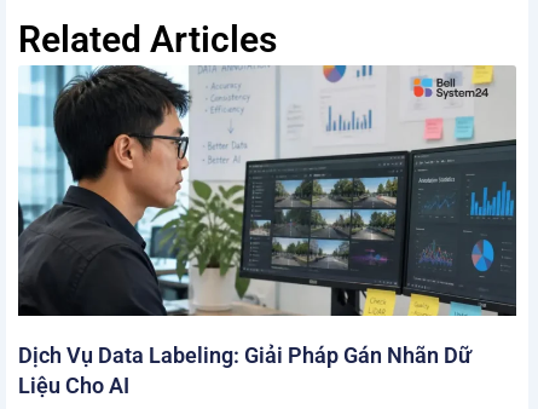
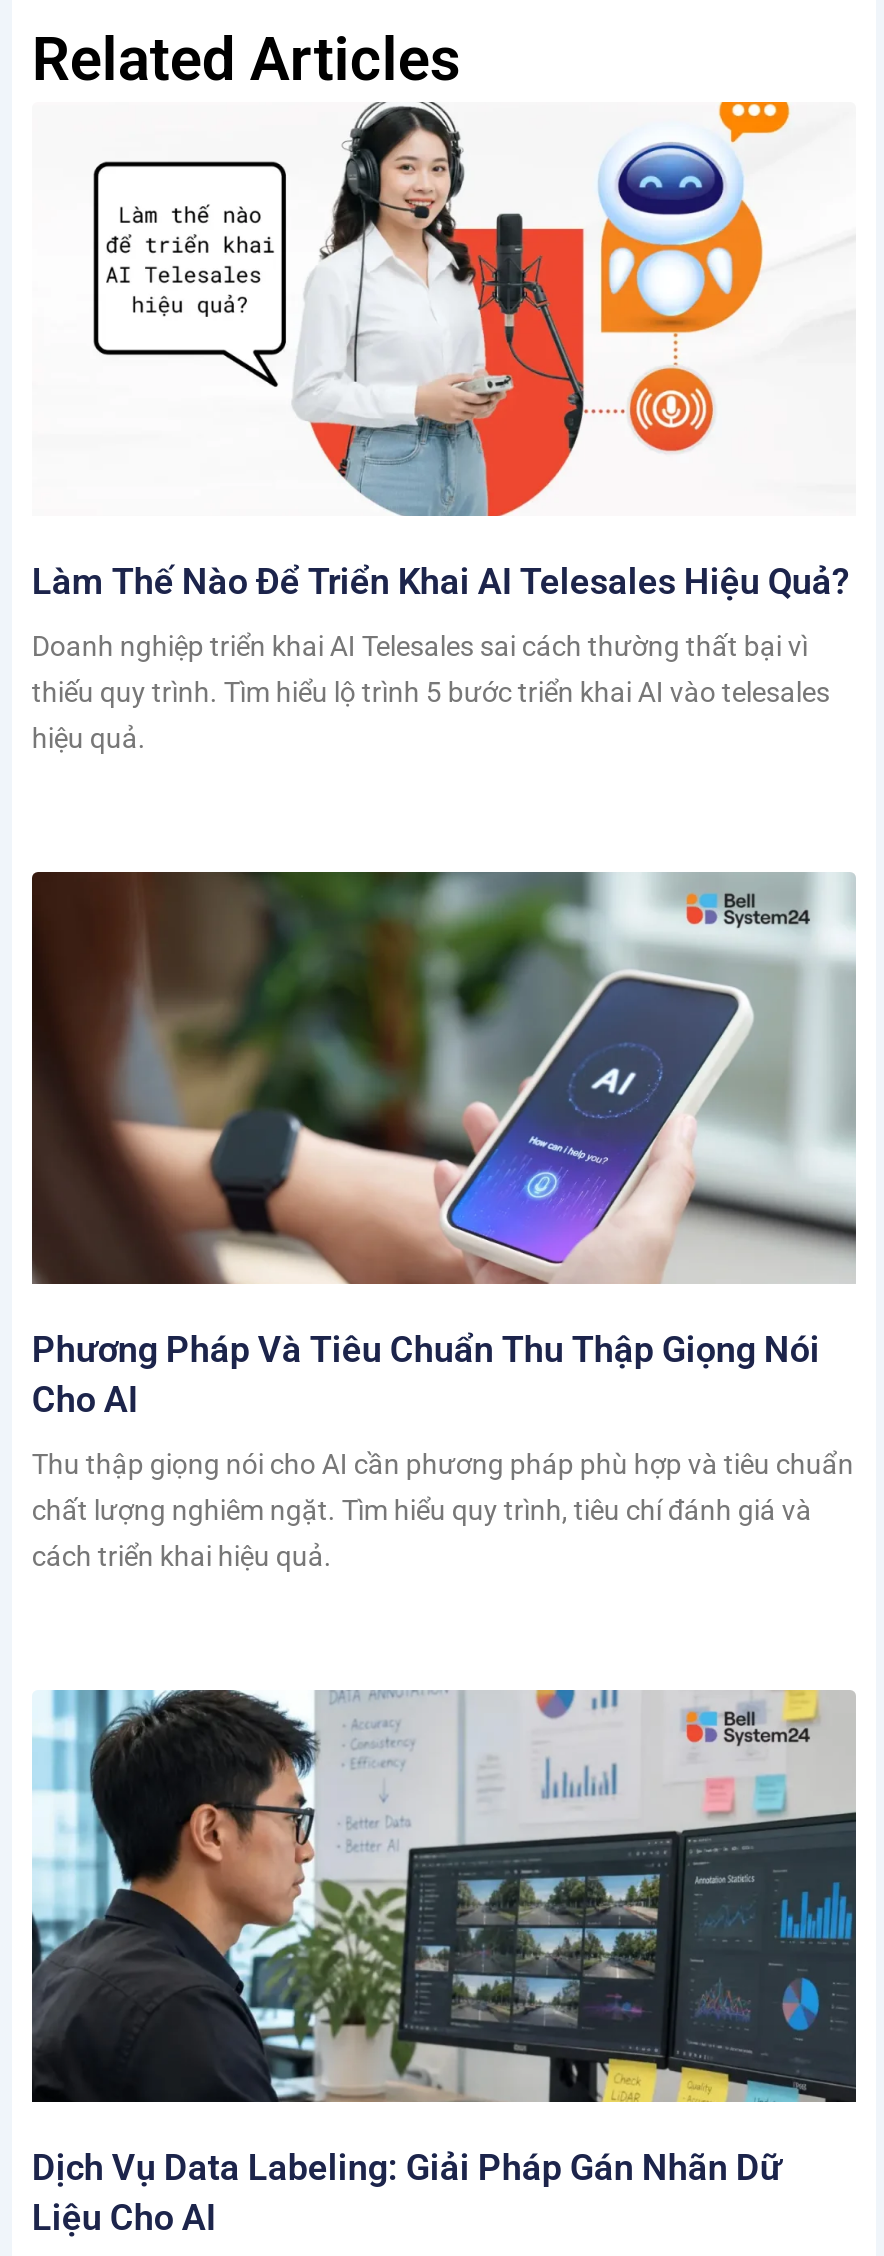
none -> [30,870,858,1571] [image] | Phương Pháp Và Tiêu Chuẩn Thu Thập Giọng Nói | Cho AI | Thu thập giọng nói cho AI cần phương pháp phù hợp và tiêu chuẩn | chất lượng nghiêm ngặt. Tìm hiểu quy trình, tiêu chí đánh giá và | cách triển khai hiệu quả.
none -> [32,100,850,753] [image] | Làm Thế Nào Để Triển Khai AI Telesales Hiệu Quả? | Doanh nghiệp triển khai AI Telesales sai cách thường thất bại vì | thiếu quy trình. Tìm hiểu lộ trình 5 bước triển khai AI vào telesales | hiệu quả.

